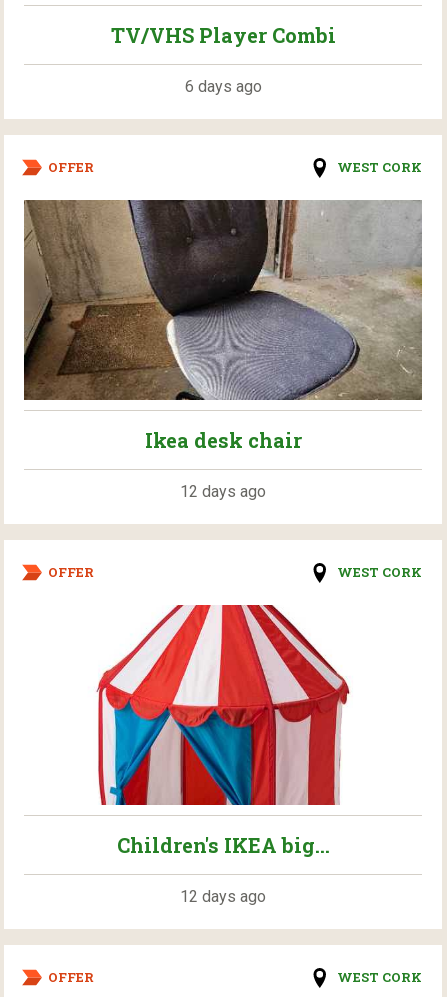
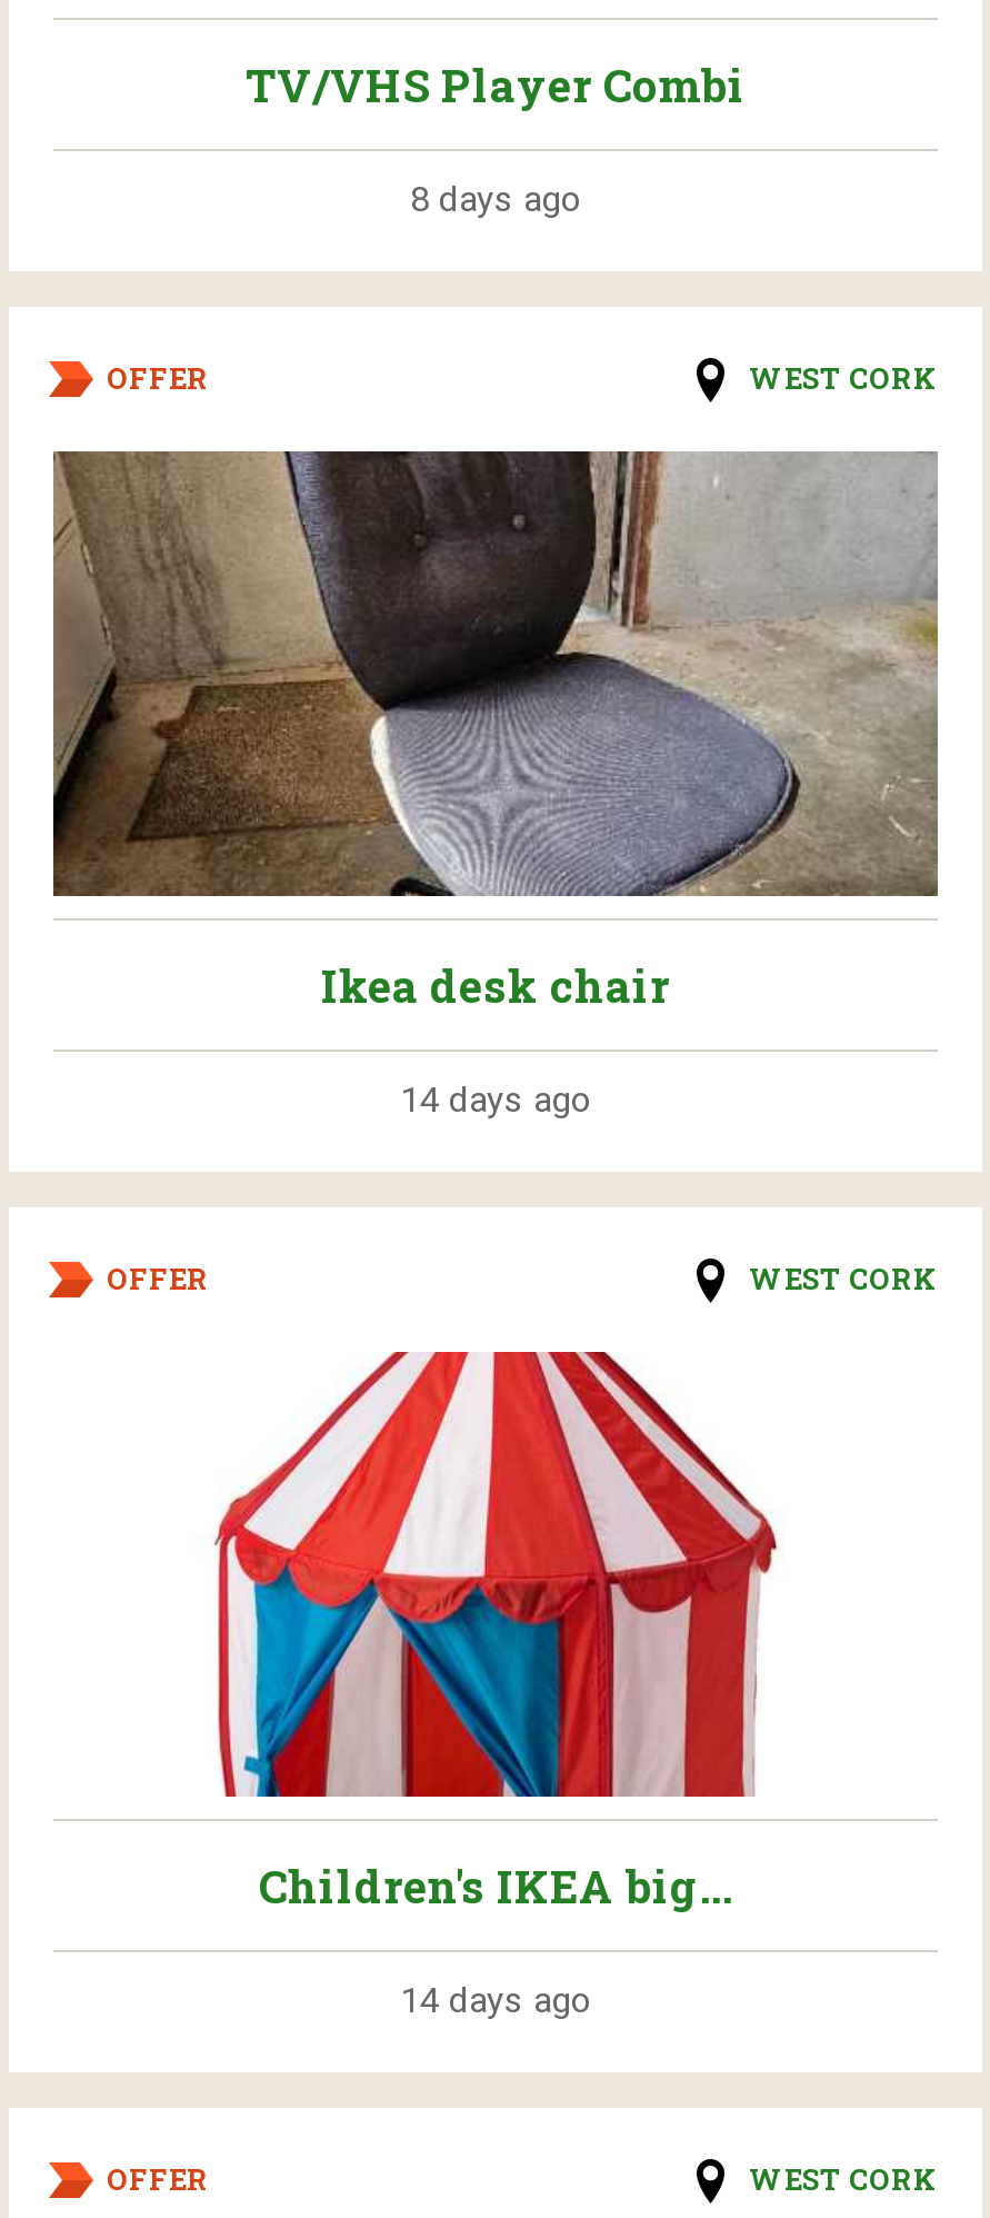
[184,77,261,96] 6 days ago -> [410,179,581,221] 8 days ago
[180,482,266,501] 12 days ago -> [400,1079,591,1121] 14 days ago
[180,887,266,906] 12 days ago -> [400,1980,591,2022] 14 days ago

